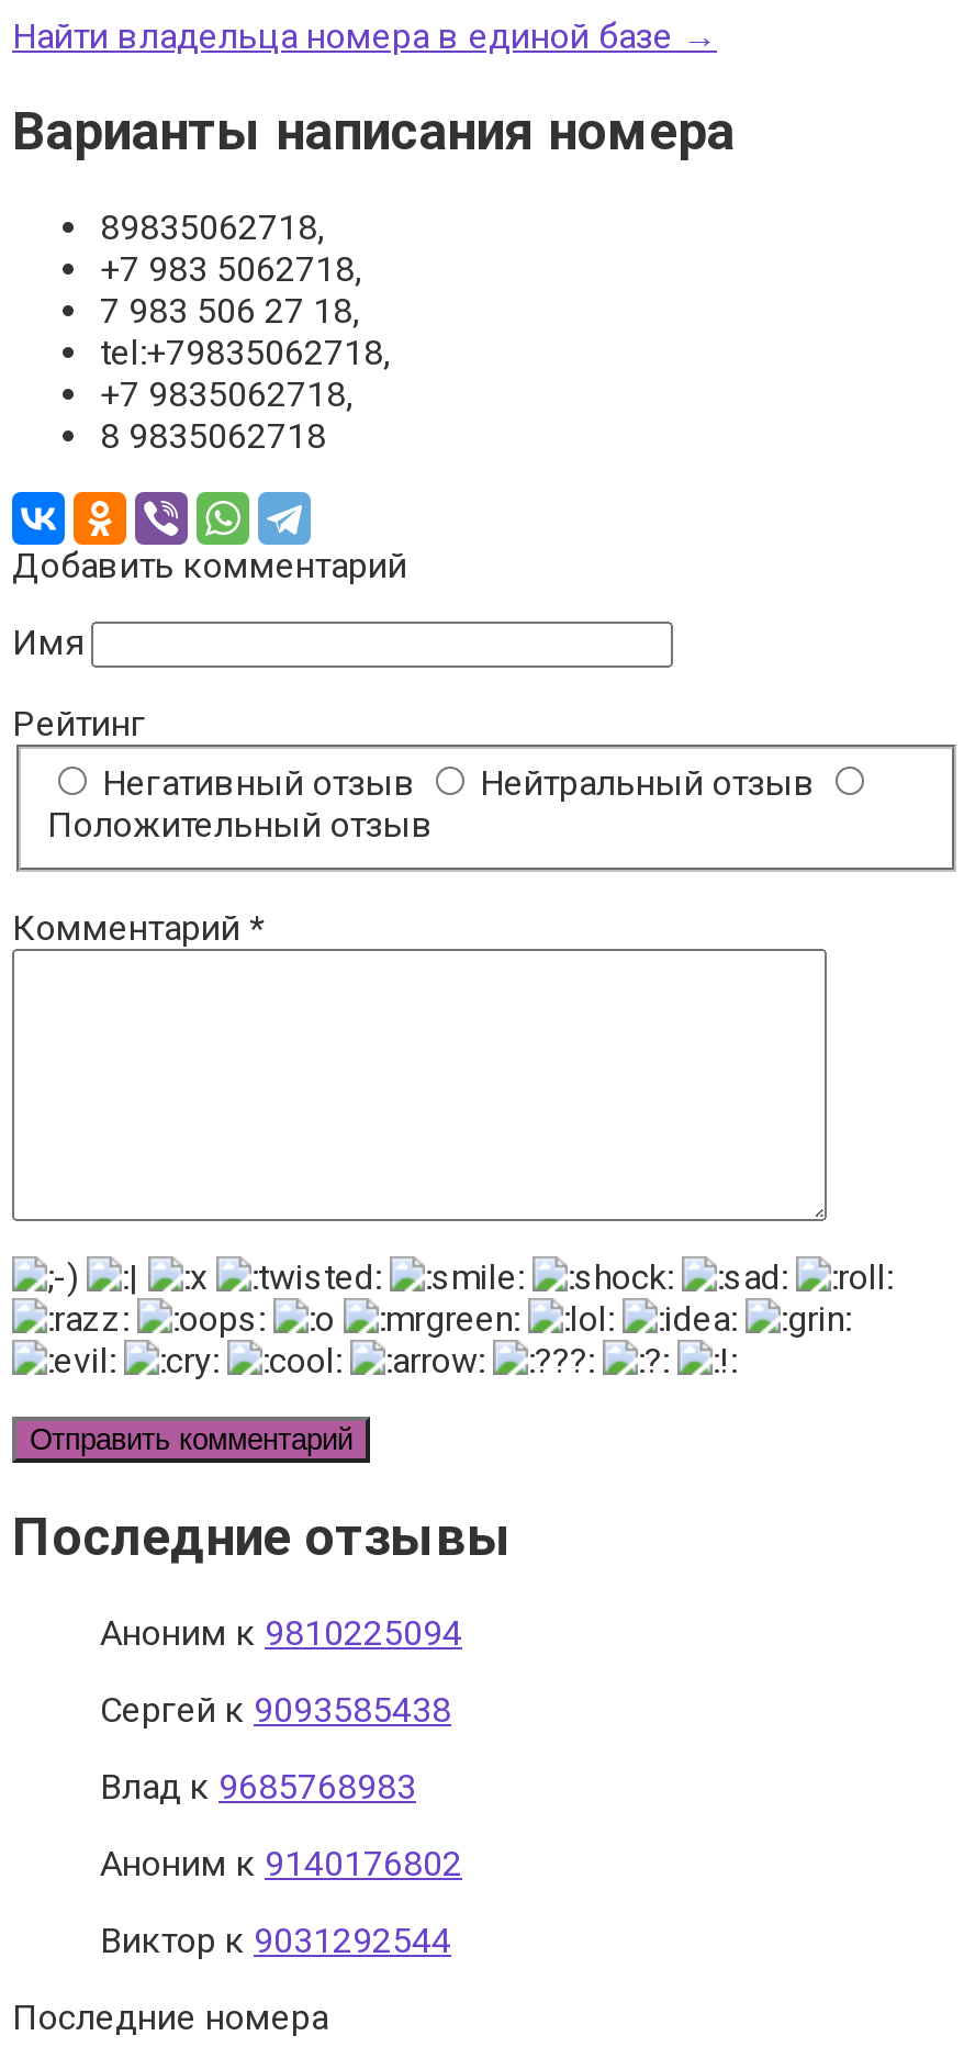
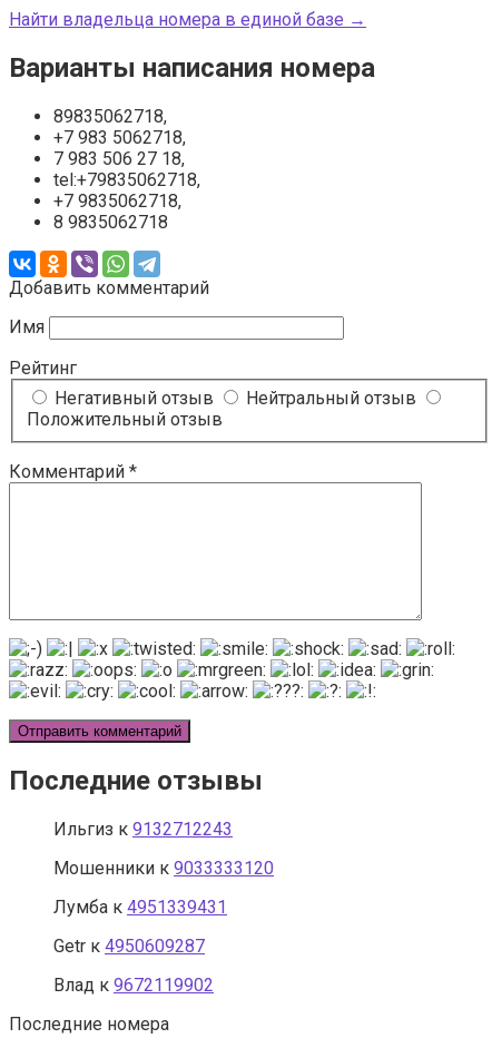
[100,1612,462,1654] Аноним к 9810225094 -> [53,819,233,840] Ильгиз к 9132712243
[100,1689,451,1731] Сергей к 9093585438 -> [53,858,274,879] Мошенники к 9033333120
[100,1766,416,1808] Влад к 9685768983 -> [53,897,227,918] Лумба к 4951339431
[100,1843,462,1885] Аноним к 9140176802 -> [53,936,205,957] Getr к 4950609287
[100,1920,451,1962] Виктор к 9031292544 -> [53,975,214,996] Влад к 9672119902

